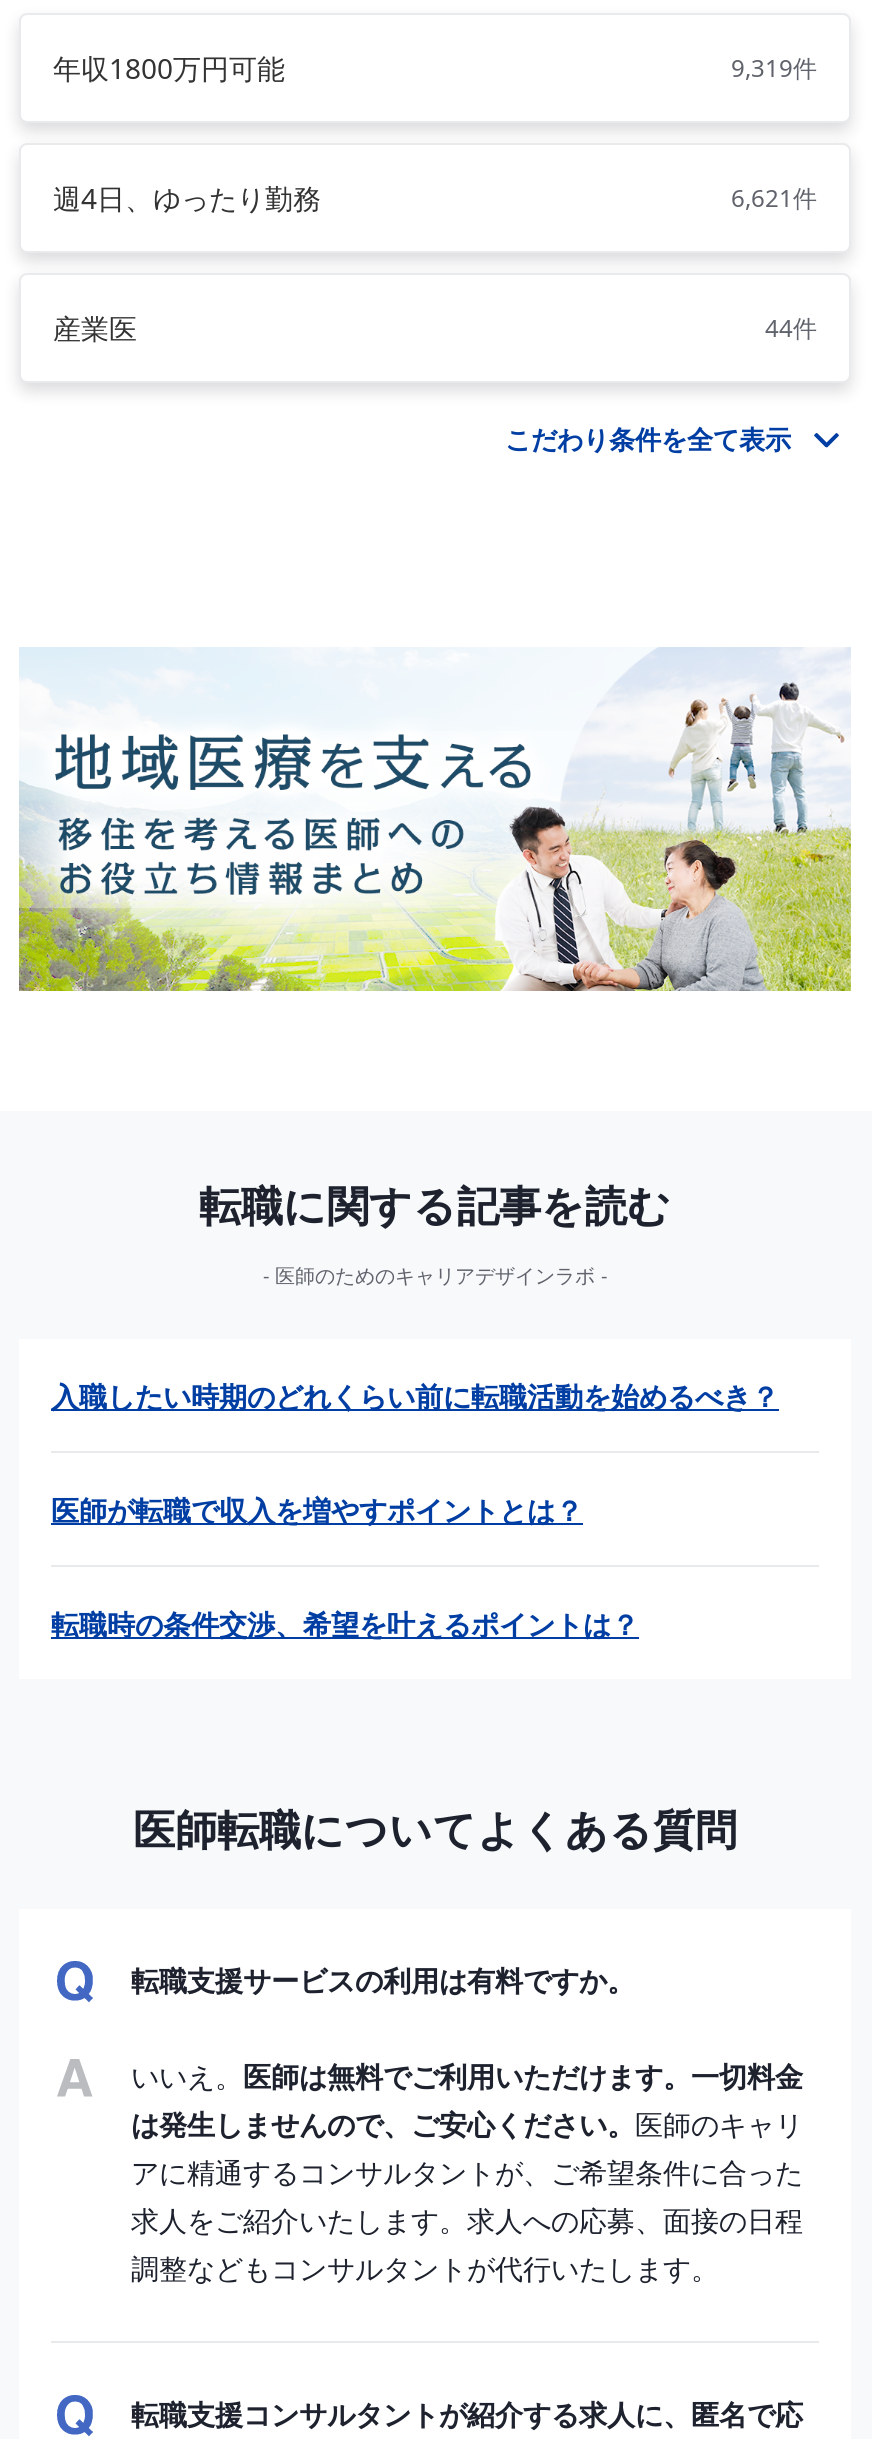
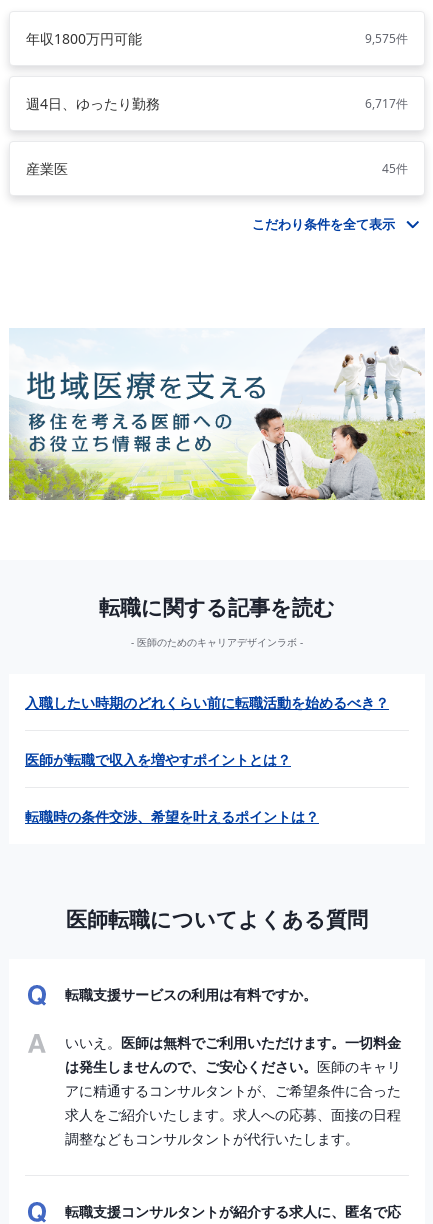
[731,51,817,85] 9,319件 -> [365,30,408,47] 9,575件
[731,181,817,215] 6,621件 -> [365,95,408,112] 6,717件
[765,311,817,345] 44件 -> [382,160,408,177] 45件

